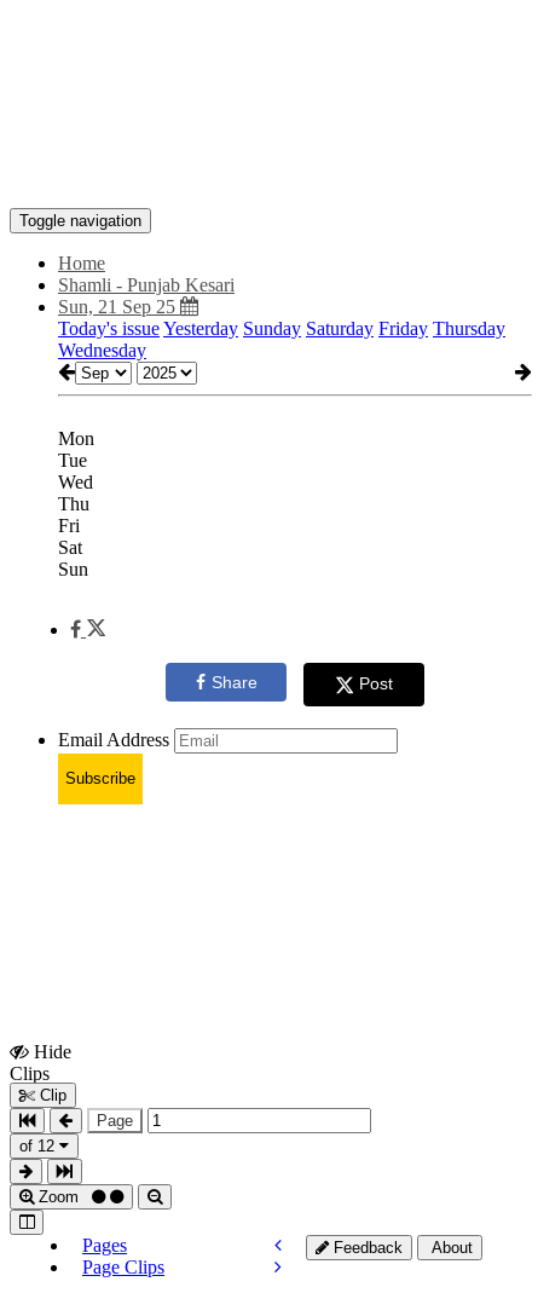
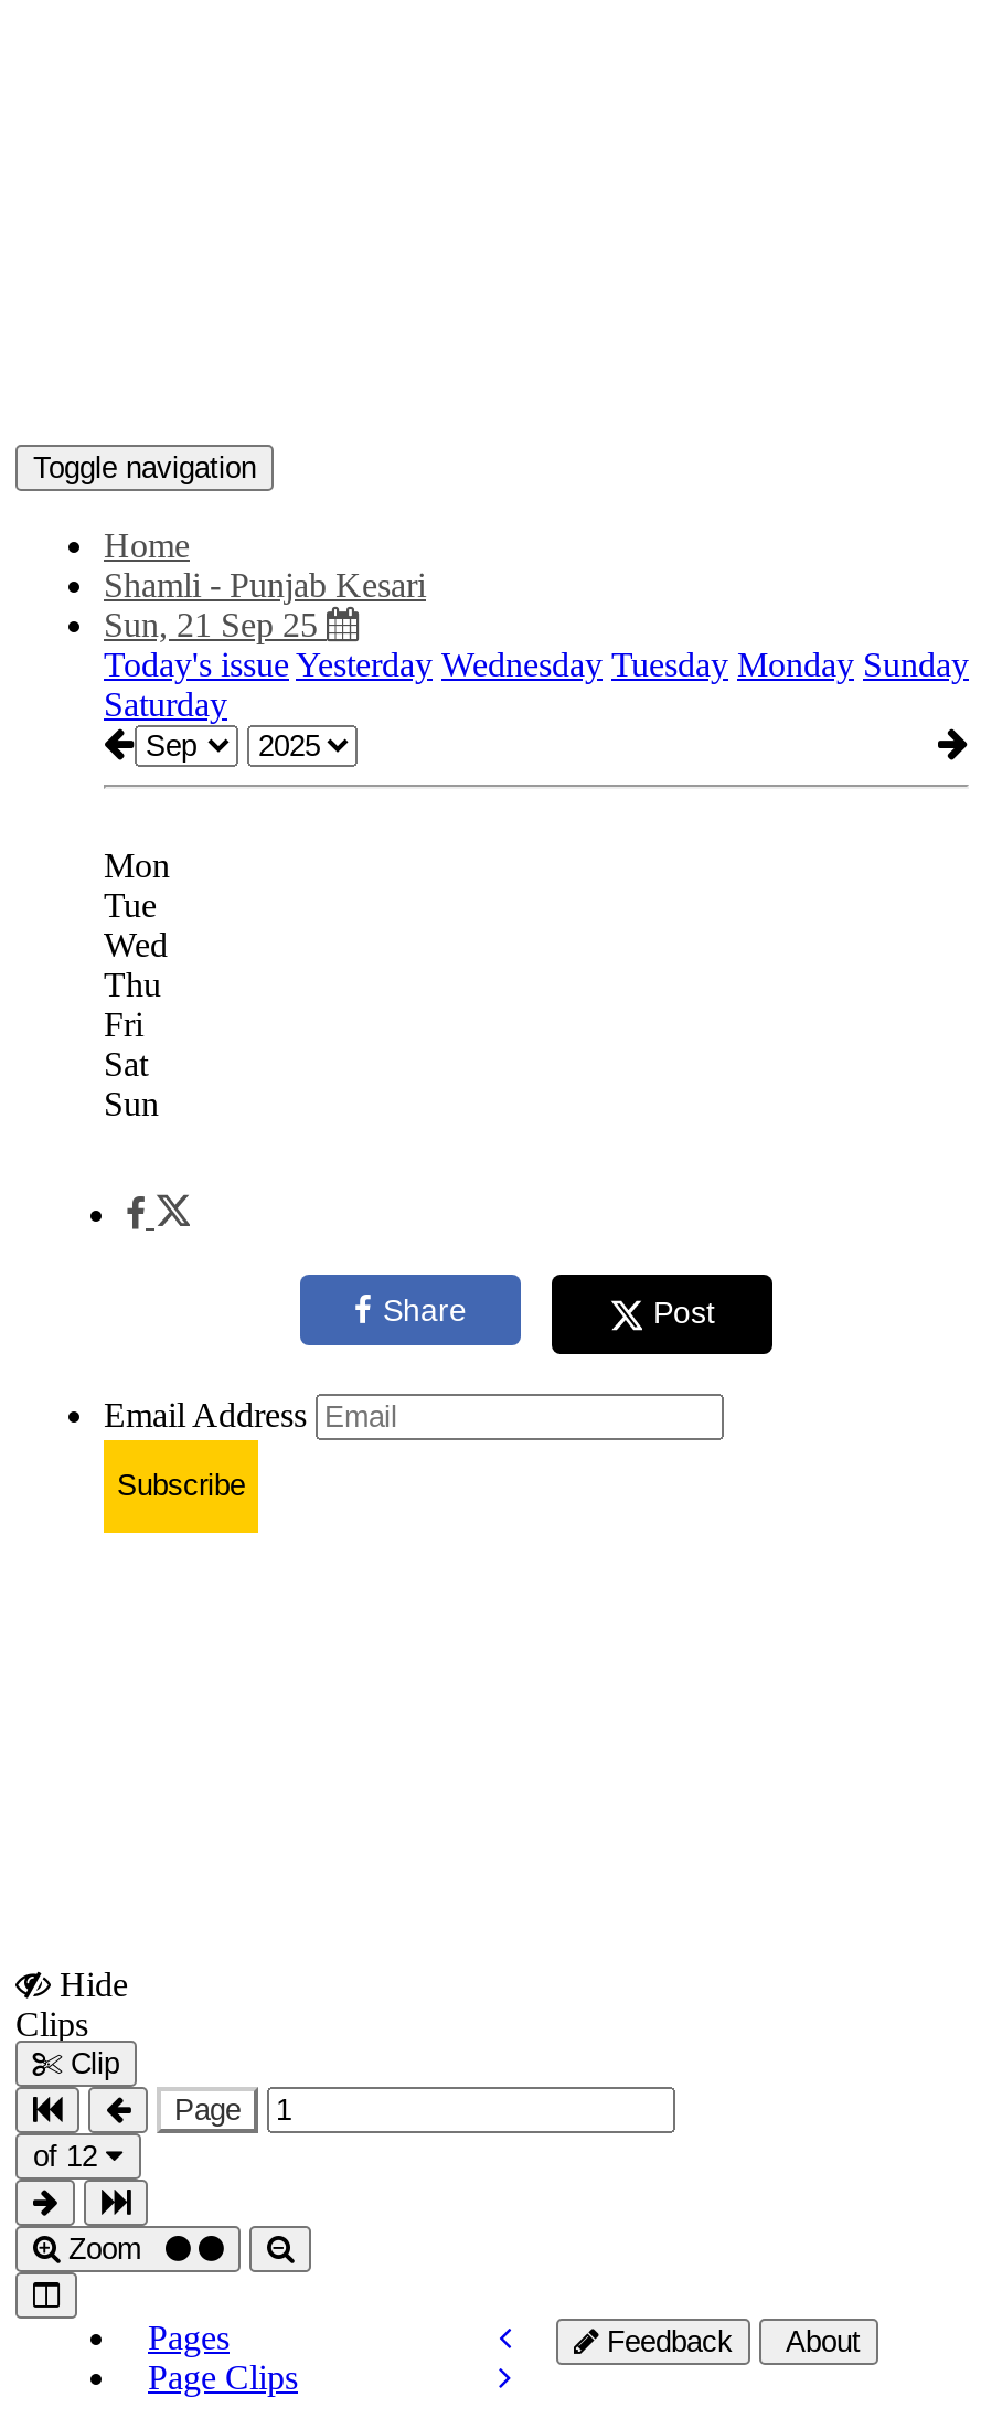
[58,318,505,360] Today's issue Yesterday Sunday Saturday Friday Thursday | Wednesday -> [104,646,969,723] Today's issue Yesterday Wednesday Tuesday Monday Sunday | Saturday

